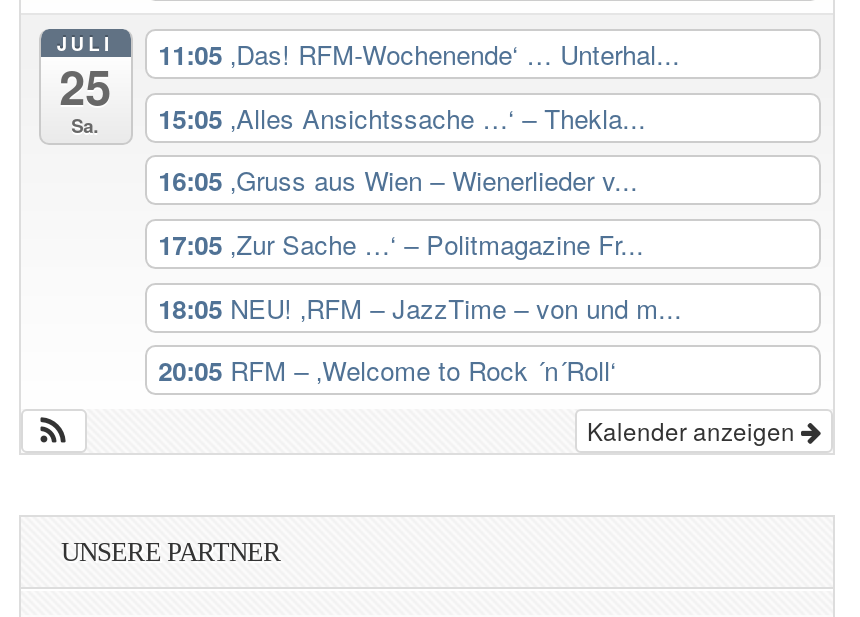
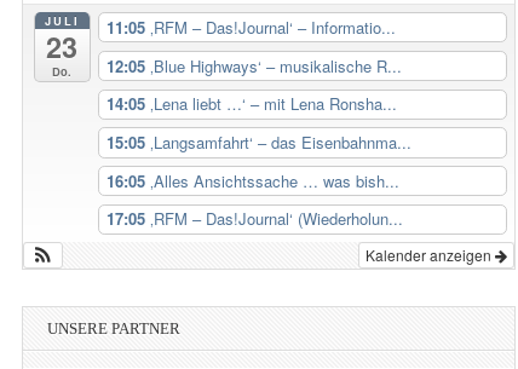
[158,34,680,72] 11:05 ‚Das! RFM-Wochenende‘ … Unterhal... -> [106,16,395,39] 11:05 ‚RFM – Das!Journal‘ – Informatio...
[59,53,111,139] 25 | Sa. -> [46,27,78,79] 23 | Do.
[158,97,646,135] 15:05 ‚Alles Ansichtssache …‘ – Thekla... -> [106,54,401,77] 12:05 ‚Blue Highways‘ – musikalische R...
[158,160,638,198] 16:05 ‚Gruss aus Wien – Wienerlieder v... -> [106,92,396,115] 14:05 ‚Lena liebt …‘ – mit Lena Ronsha...
[158,224,644,262] 17:05 ‚Zur Sache …‘ – Politmagazine Fr... -> [106,131,411,154] 15:05 ‚Langsamfahrt‘ – das Eisenbahnma...
[158,287,682,325] 18:05 NEU! ‚RFM – JazzTime – von und m... -> [106,169,399,192] 16:05 ‚Alles Ansichtssache … was bish...
[158,351,616,389] 20:05 RFM – ‚Welcome to Rock ´n´Roll‘ -> [106,207,403,230] 17:05 ‚RFM – Das!Journal‘ (Wiederholun...

